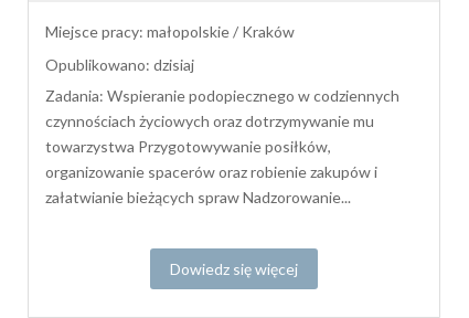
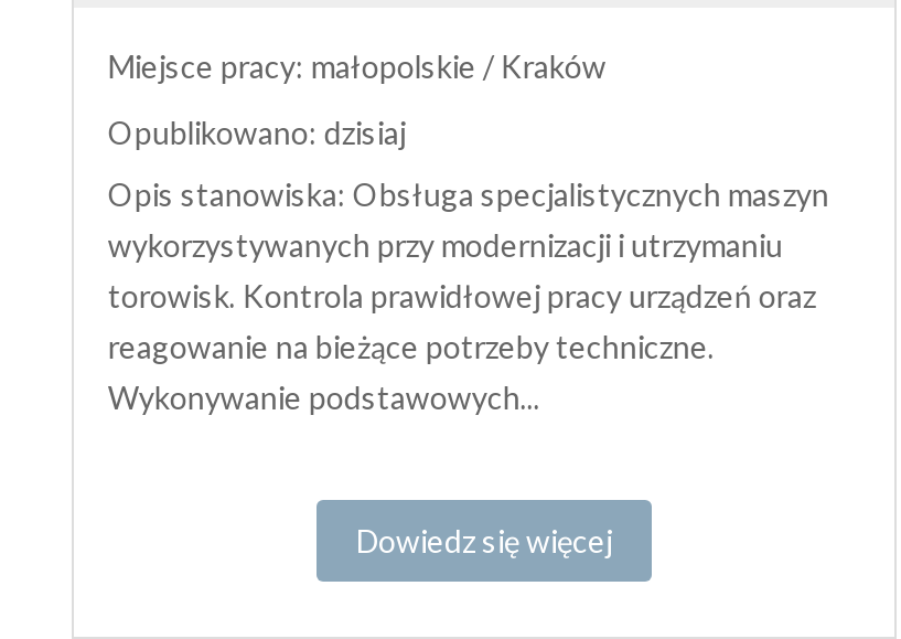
[46,87,400,207] Zadania: Wspieranie podopiecznego w codziennych | czynnościach życiowych oraz dotrzymywanie mu | towarzystwa Przygotowywanie posiłków, | organizowanie spacerów oraz robienie zakupów i | załatwianie bieżących spraw Nadzorowanie... -> [108,176,829,417] Opis stanowiska: Obsługa specjalistycznych maszyn | wykorzystywanych przy modernizacji i utrzymaniu | torowisk. Kontrola prawidłowej pracy urządzeń oraz | reagowanie na bieżące potrzeby techniczne. | Wykonywanie podstawowych...

